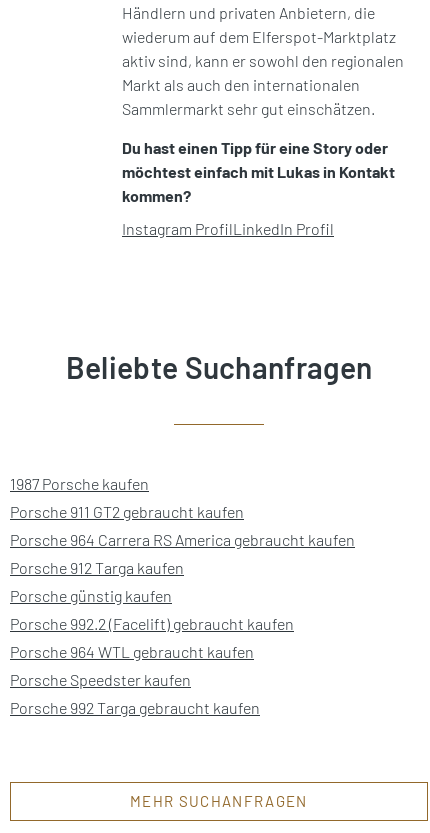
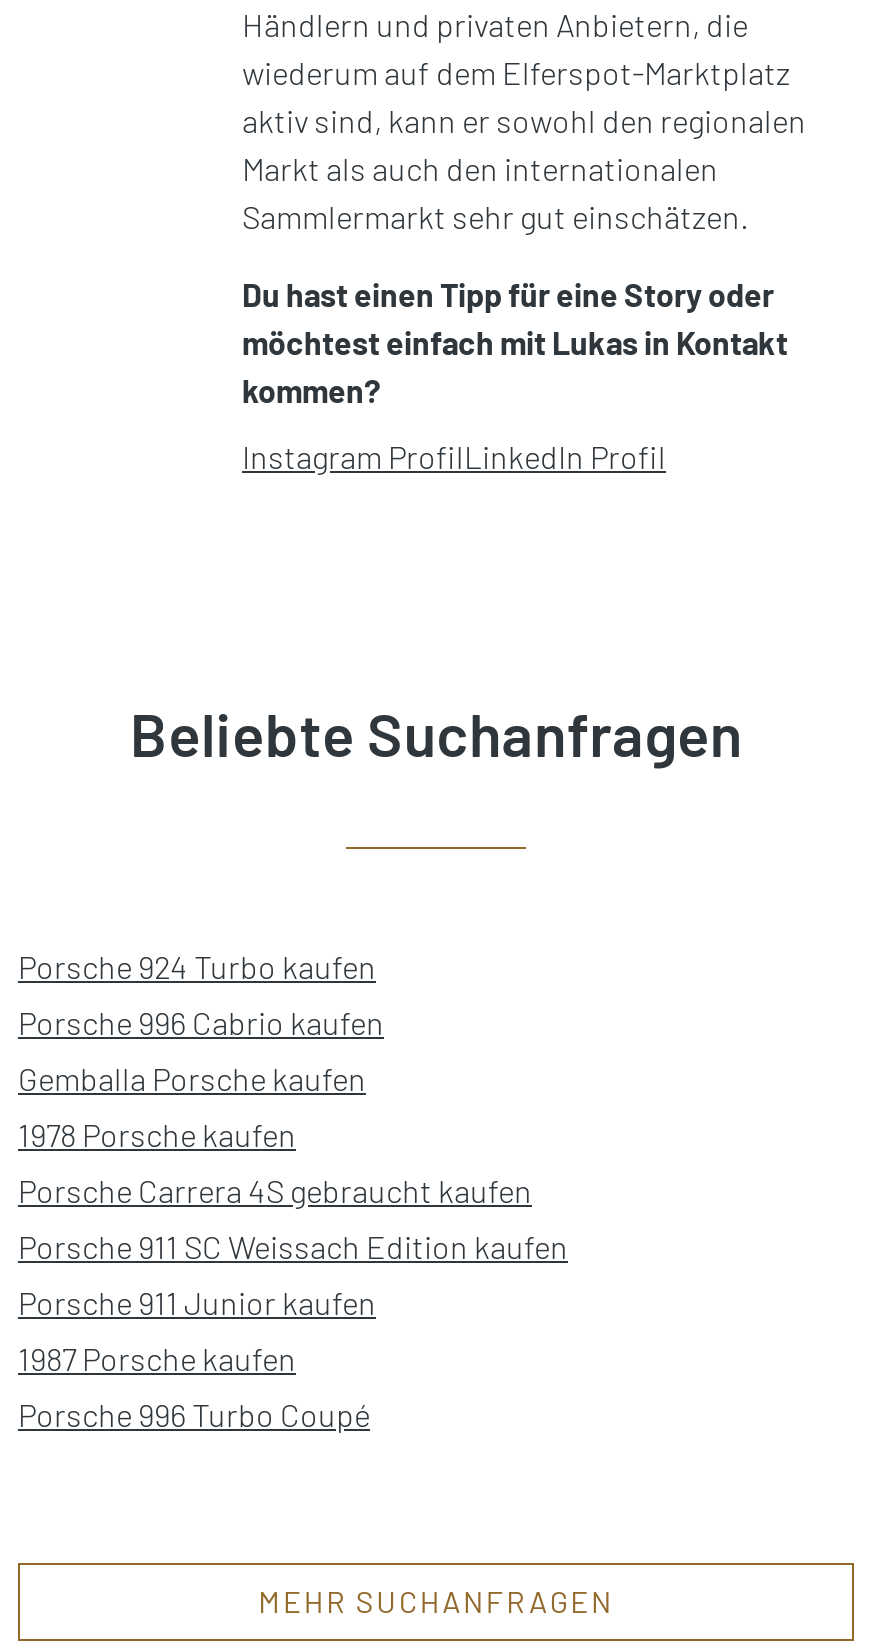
none -> [18,947,568,1321] Porsche 924 Turbo kaufen | Porsche 996 Cabrio kaufen | Gemballa Porsche kaufen | 1978 Porsche kaufen | Porsche Carrera 4S gebraucht kaufen | Porsche 911 SC Weissach Edition kaufen | Porsche 911 Junior kaufen
moved [10,474,149,493] -> [18,1339,296,1377]: 1987 Porsche kaufen
[10,502,355,717] Porsche 911 GT2 gebraucht kaufen | Porsche 964 Carrera RS America gebraucht kaufen | Porsche 912 Targa kaufen | Porsche günstig kaufen | Porsche 992.2 (Facelift) gebraucht kaufen | Porsche 964 WTL gebraucht kaufen | Porsche Speedster kaufen | Porsche 992 Targa gebraucht kaufen -> [18,1395,370,1433] Porsche 996 Turbo Coupé

